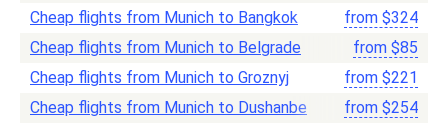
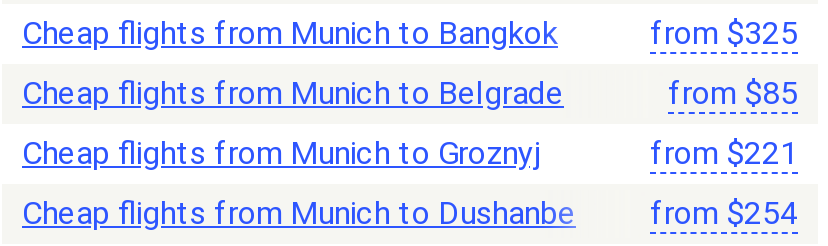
[344,8,418,27] from $324 -> [650,14,798,52] from $325

